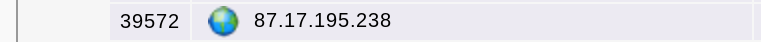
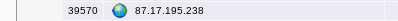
[120,10,180,32] 39572 -> [68,5,98,16] 39570

